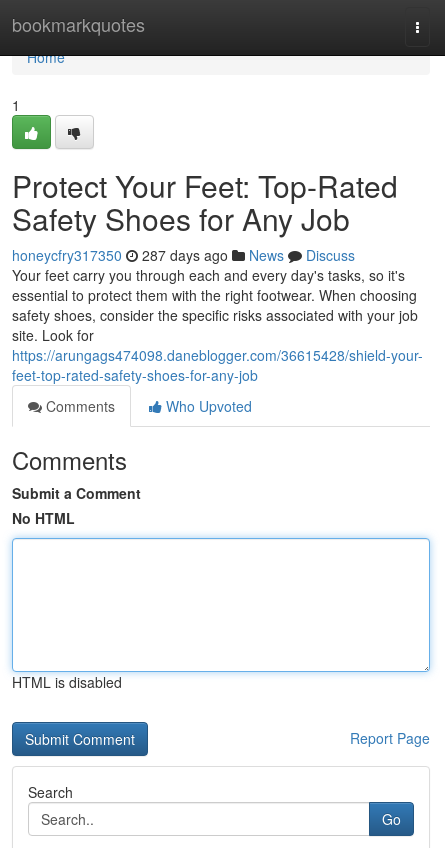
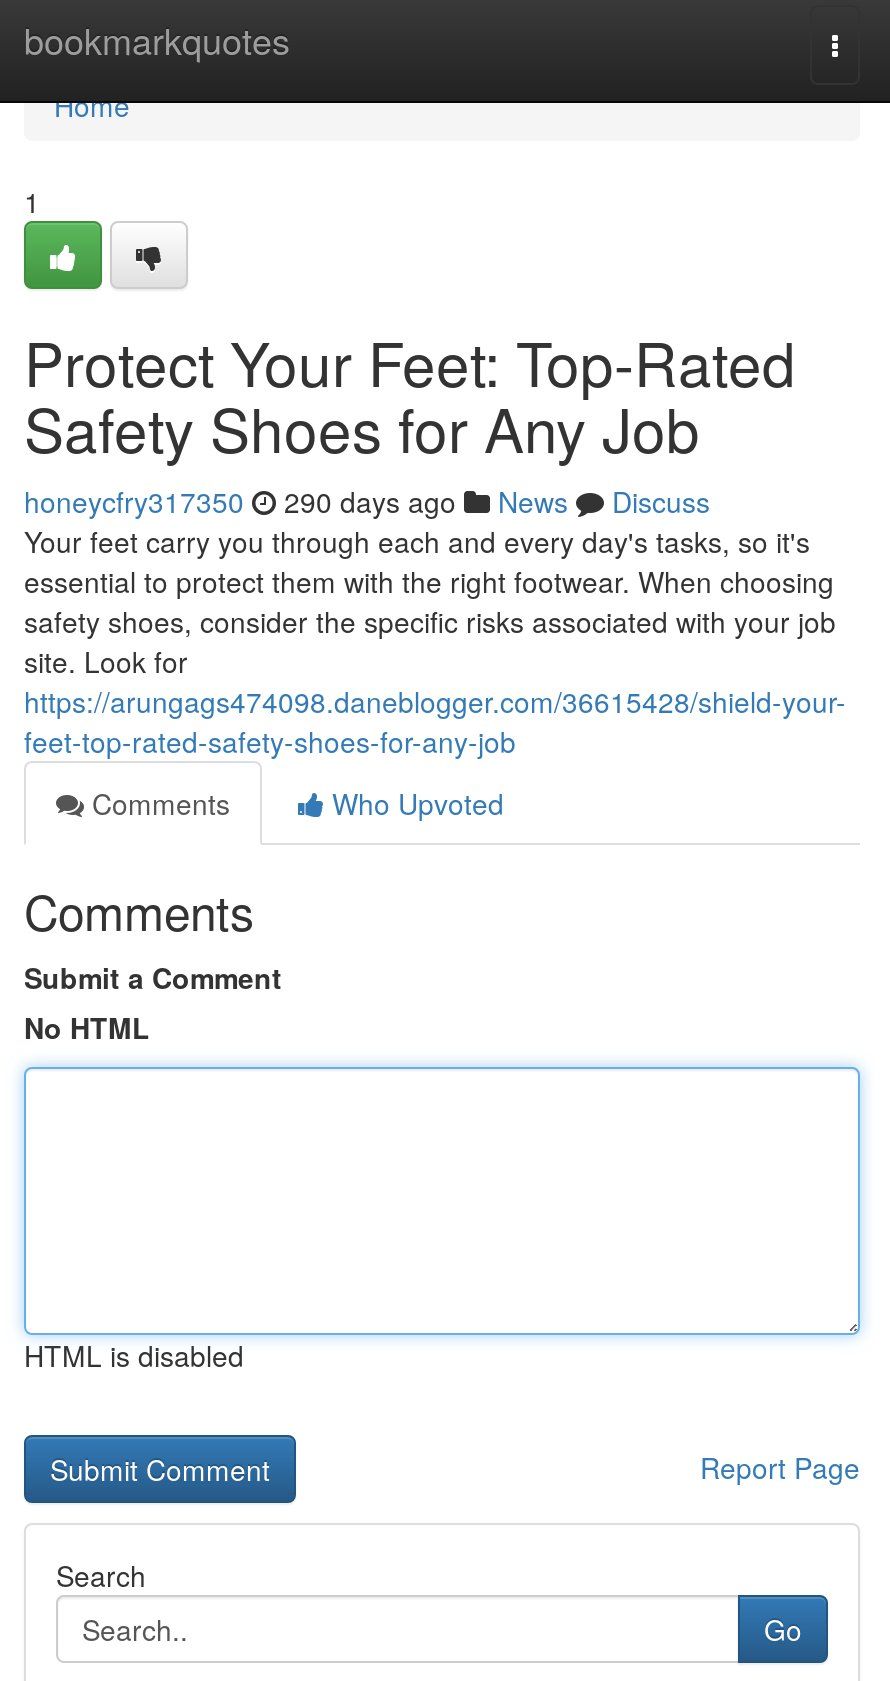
[12,245,355,265] honeycfry317350 287 days ago News Discuss -> [24,481,710,521] honeycfry317350 290 days ago News Discuss

